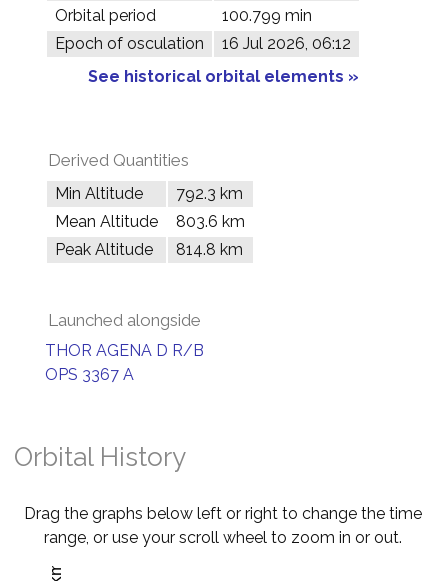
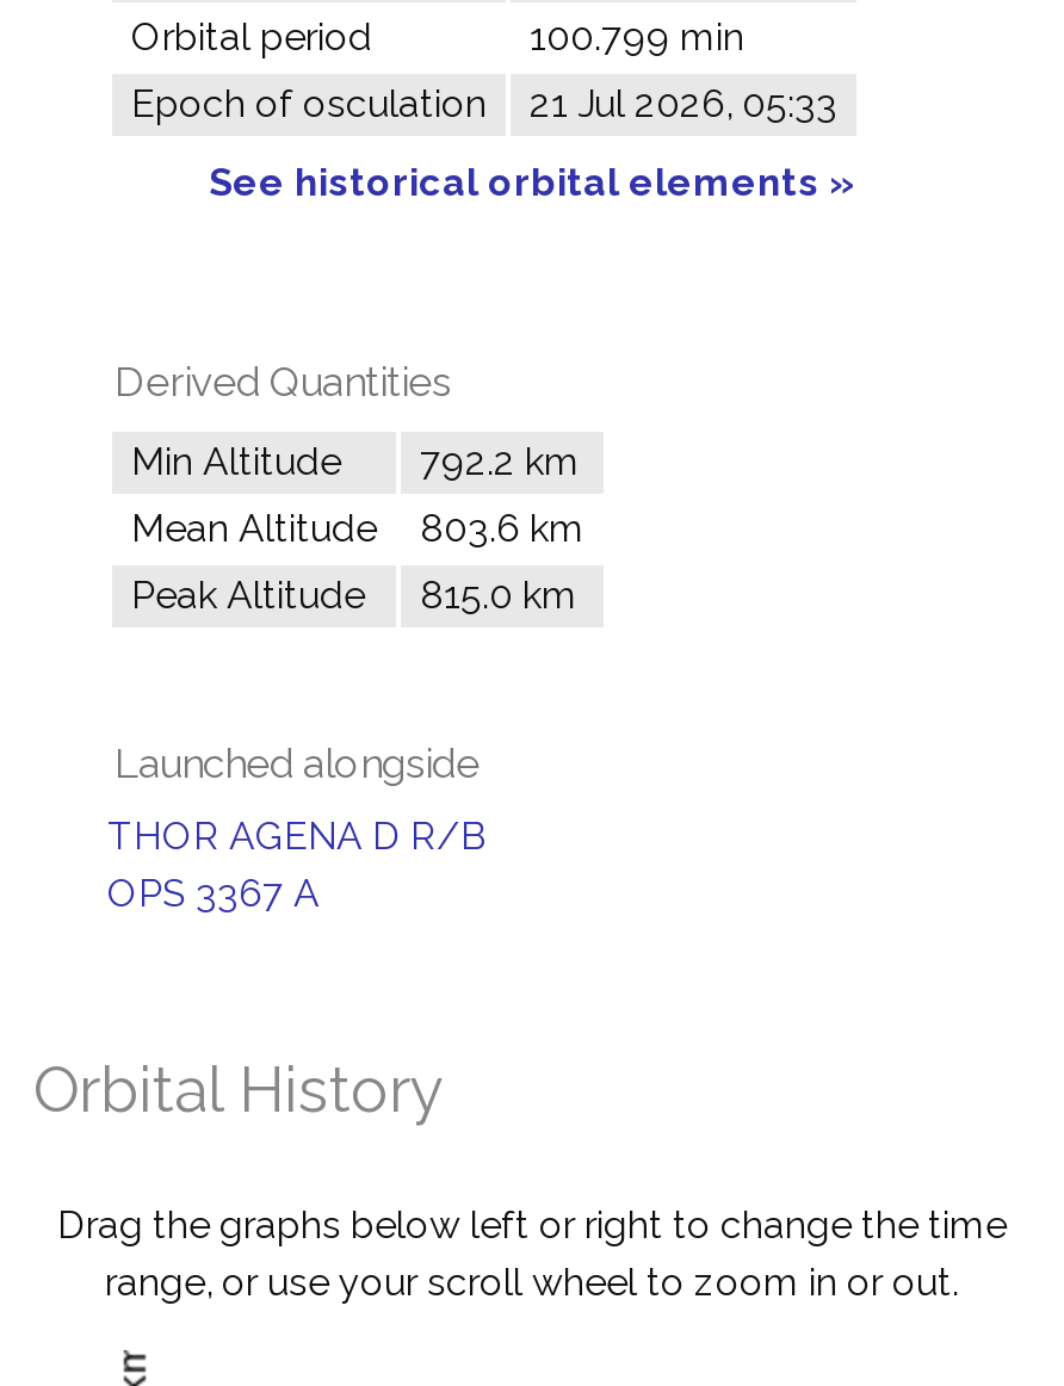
[55,34,351,53] Epoch of osculation 16 Jul 2026, 06:12 -> [131,81,837,126] Epoch of osculation 21 Jul 2026, 05:33
[55,184,243,203] Min Altitude 792.3 km -> [131,439,580,484] Min Altitude 792.2 km
[55,240,243,259] Peak Altitude 814.8 km -> [131,573,577,618] Peak Altitude 815.0 km

